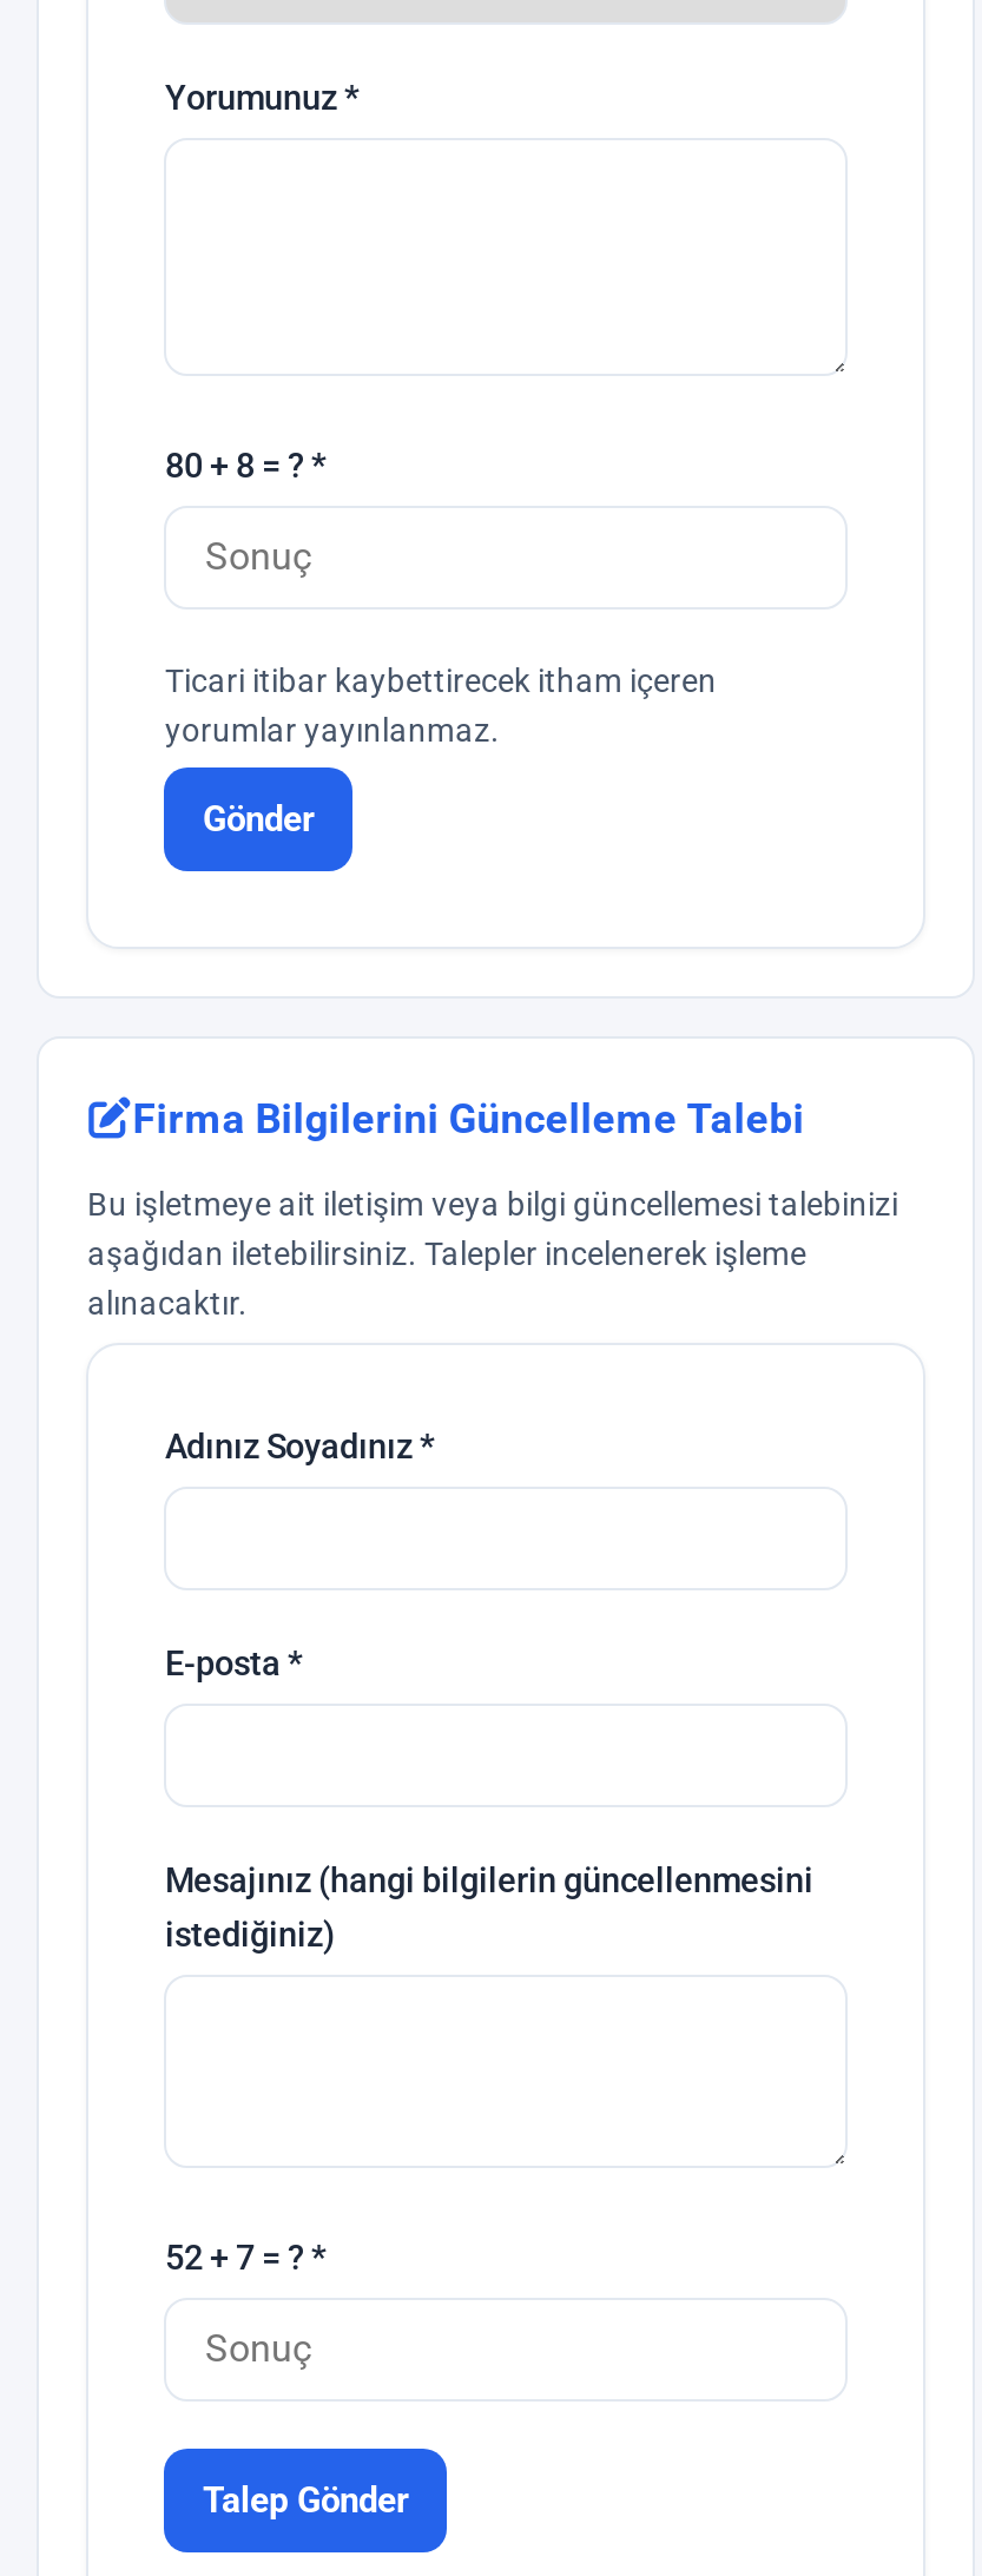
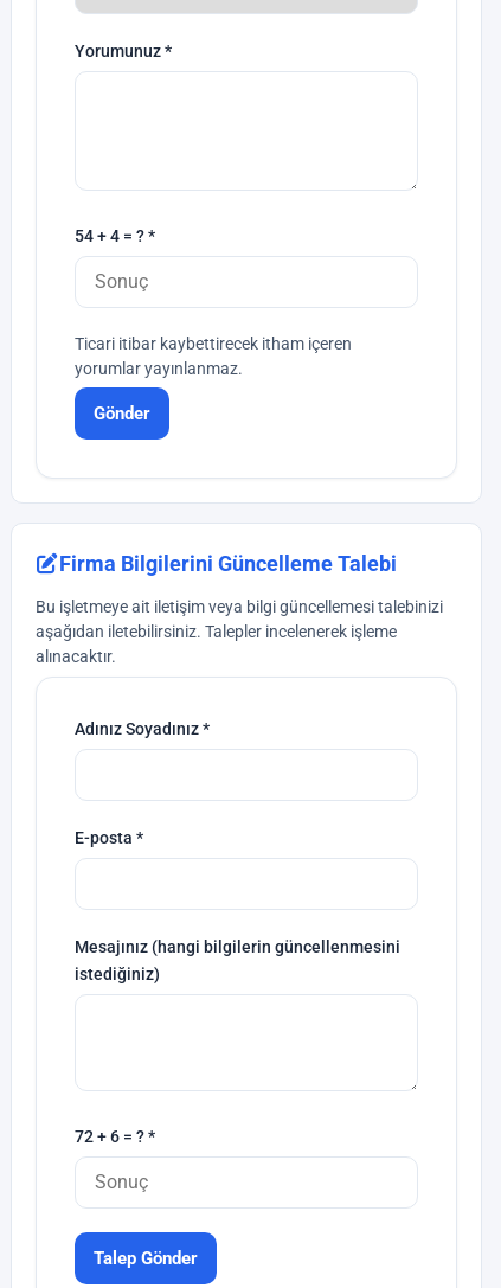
[165,446,325,486] 80 + 8 = ? * -> [75,226,156,246] 54 + 4 = ? *
[165,2238,325,2278] 52 + 7 = ? * -> [75,1126,156,1147] 72 + 6 = ? *

